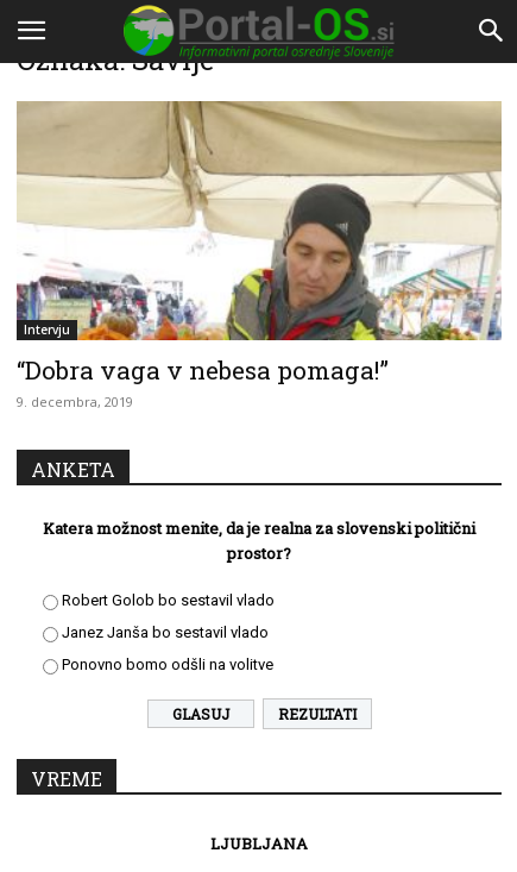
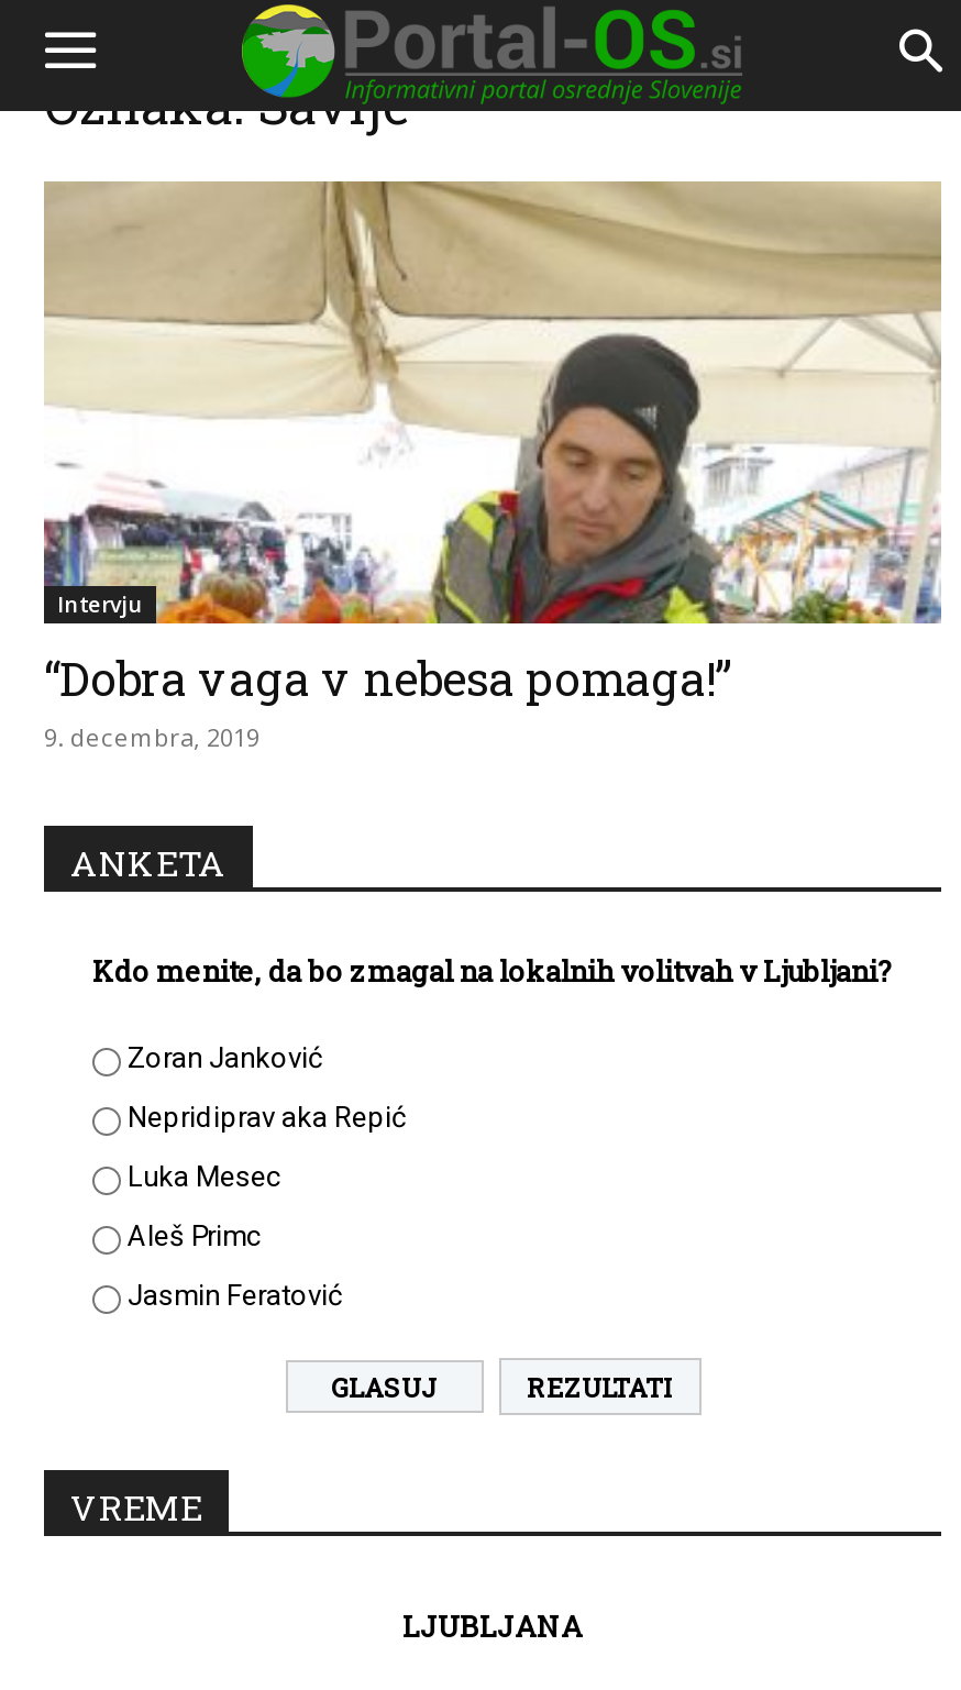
[43,518,475,674] Katera možnost menite, da je realna za slovenski politični | prostor? | Robert Golob bo sestavil vlado | Janez Janša bo sestavil vlado | Ponovno bomo odšli na volitve -> [92,952,893,1313] Kdo menite, da bo zmagal na lokalnih volitvah v Ljubljani? | Zoran Janković | Nepridiprav aka Repić | Luka Mesec | Aleš Primc | Jasmin Feratović

